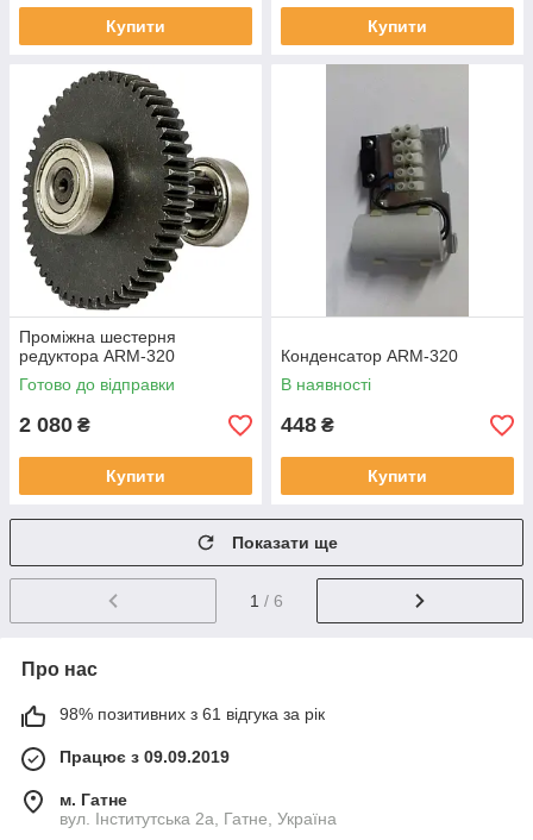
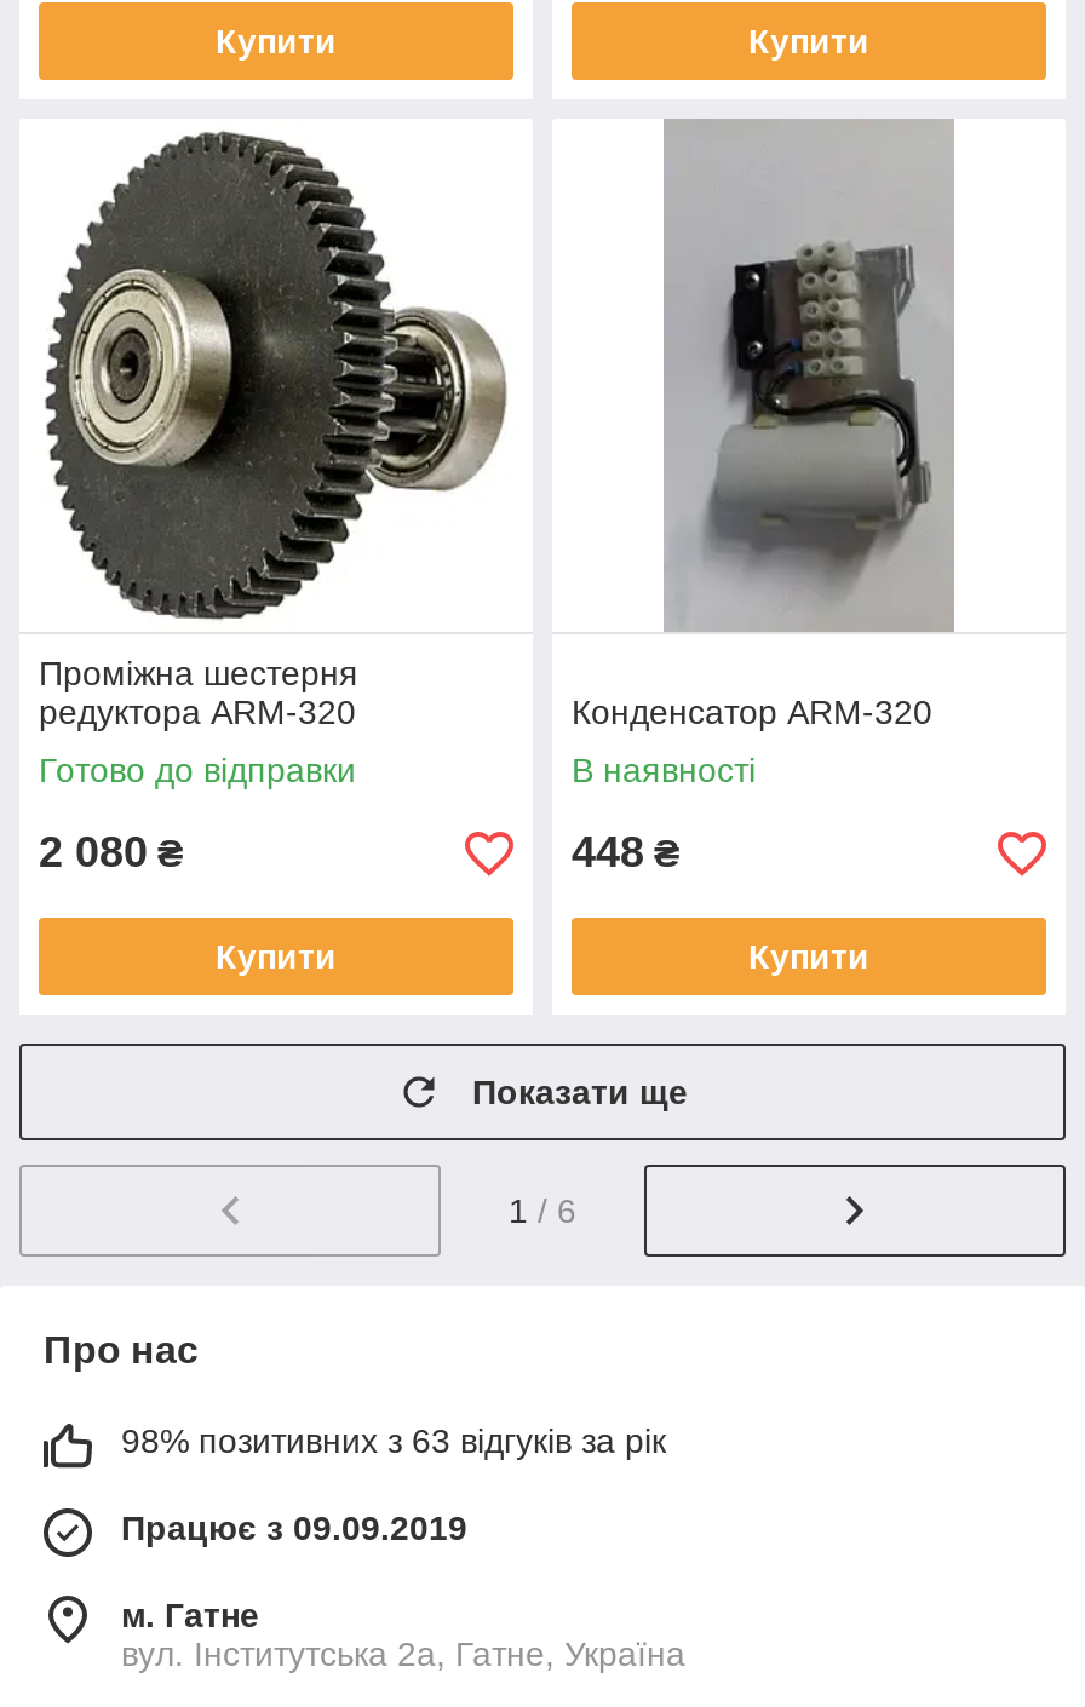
[59,704,325,723] 98% позитивних з 61 відгука за рік -> [121,1421,666,1460] 98% позитивних з 63 відгуків за рік

